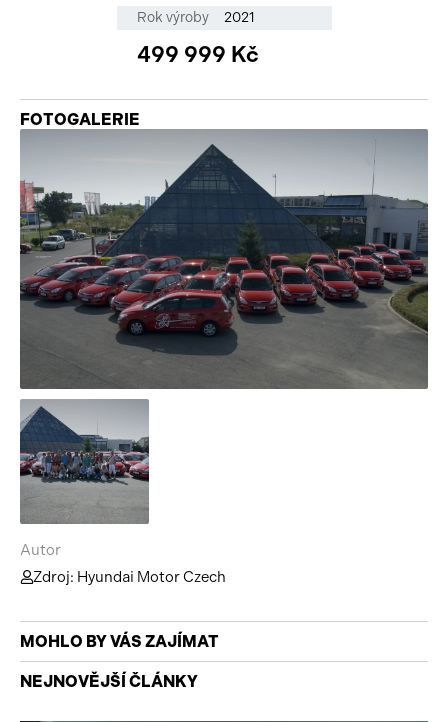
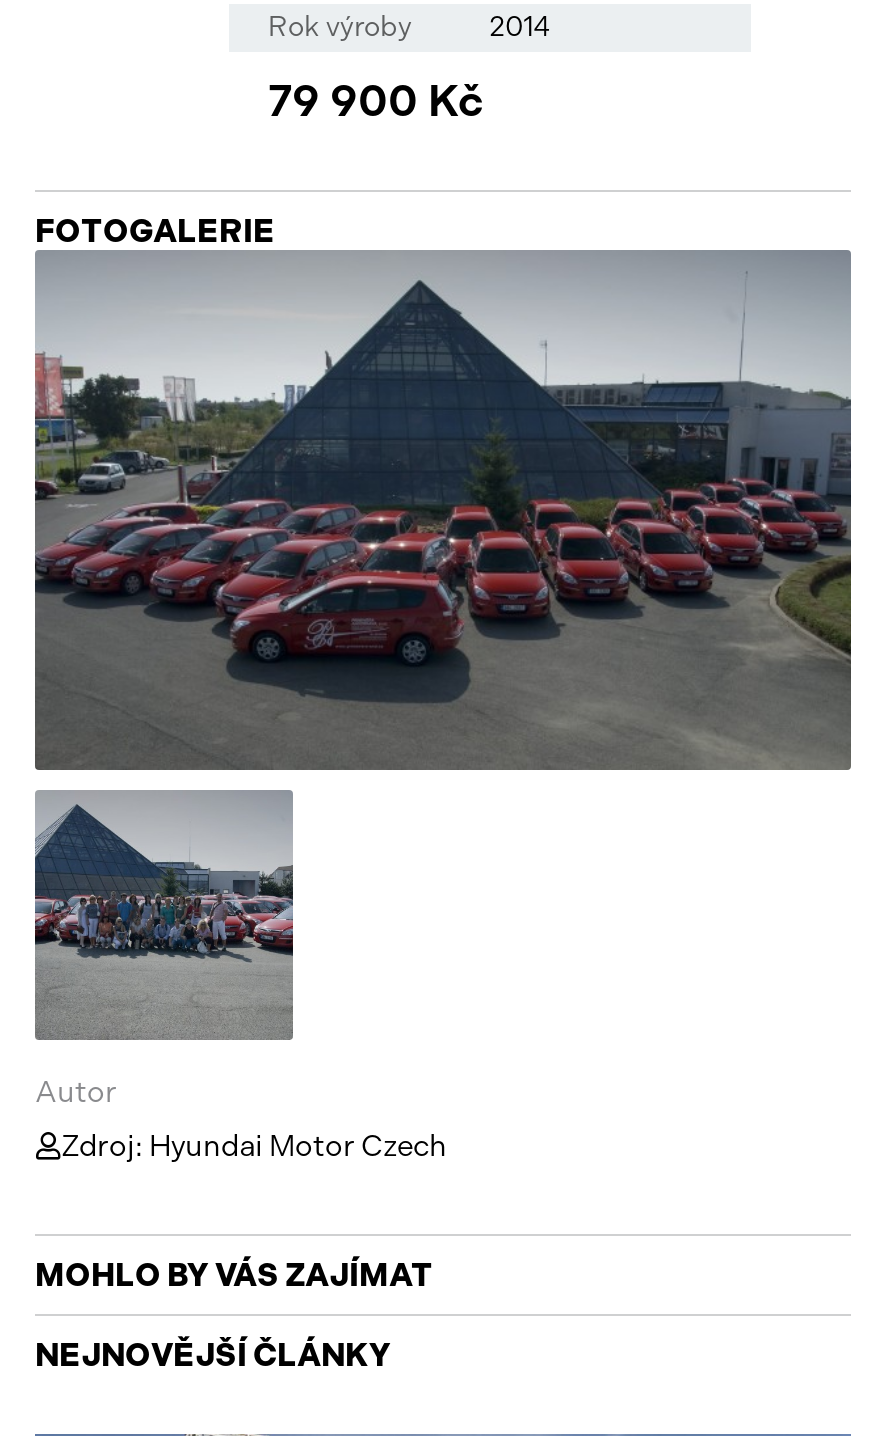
[224,9,254,26] 2021 -> [489,10,551,44] 2014
[136,41,258,68] 499 999 Kč -> [268,74,484,128] 79 900 Kč

